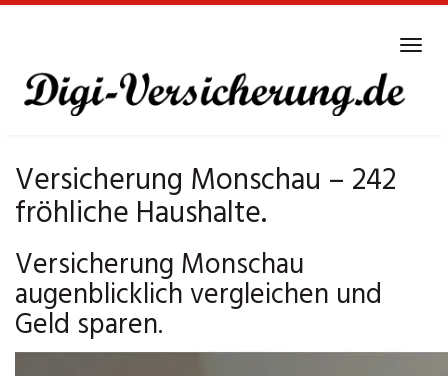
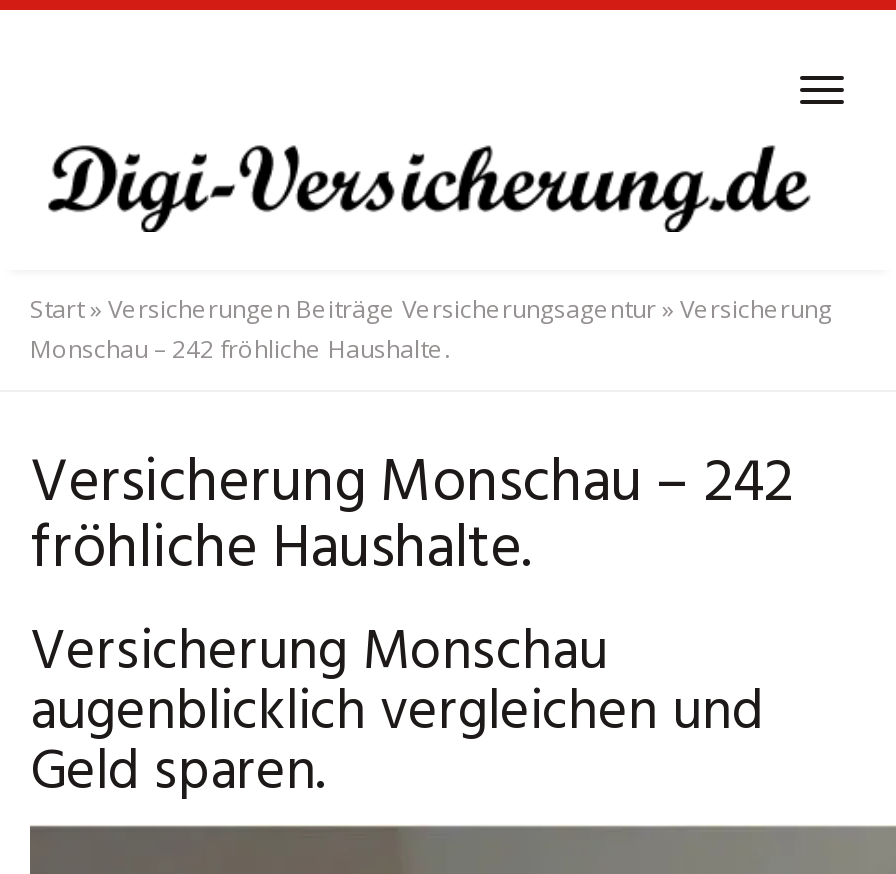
none -> [30,292,832,366] Start» Versicherungen Beiträge Versicherungsagentur» Versicherung | Monschau – 242 fröhliche Haushalte.

